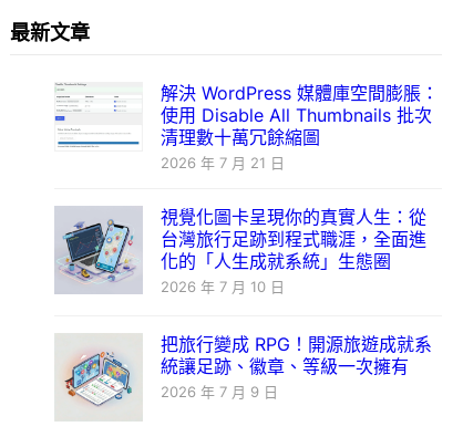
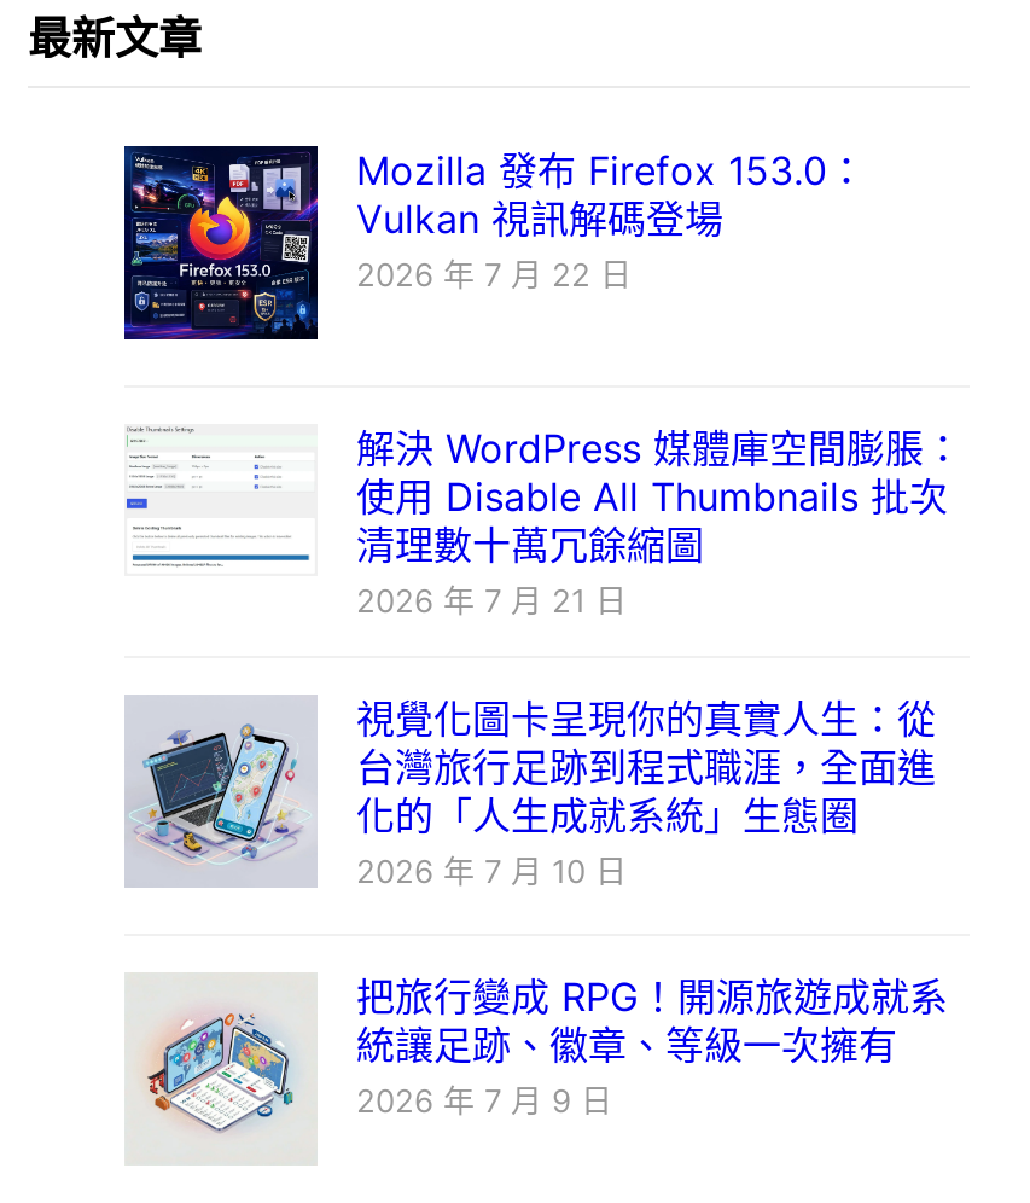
none -> [122,144,866,342] [image] | Mozilla 發布 Firefox 153.0： | Vulkan 視訊解碼登場 | 2026 年 7 月 22 日

